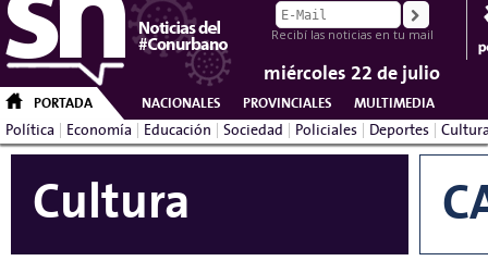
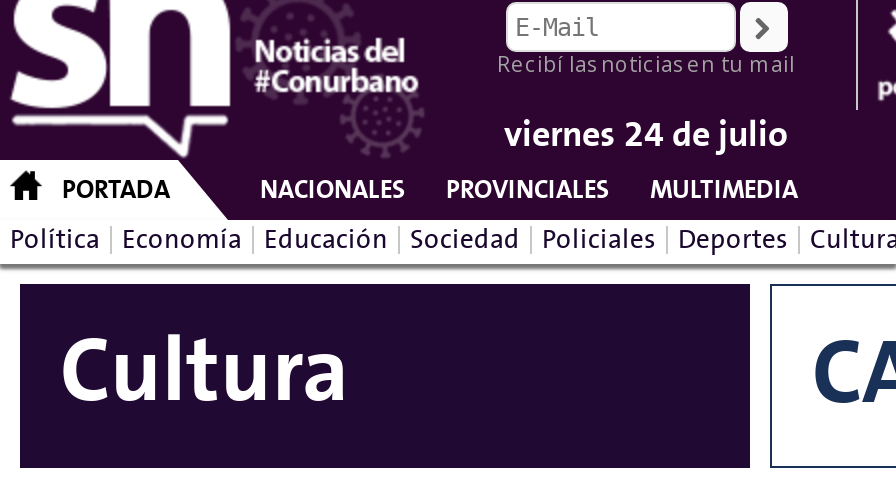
[264,62,440,85] miércoles 22 de julio -> [504,114,788,156] viernes 24 de julio

